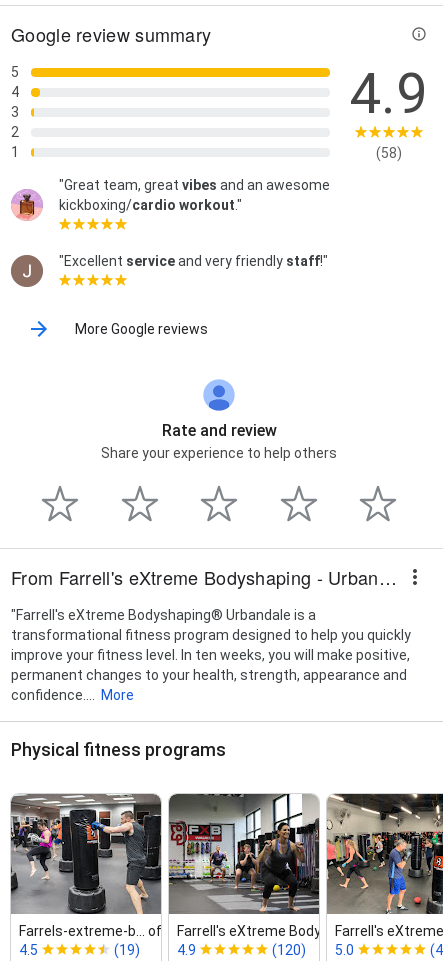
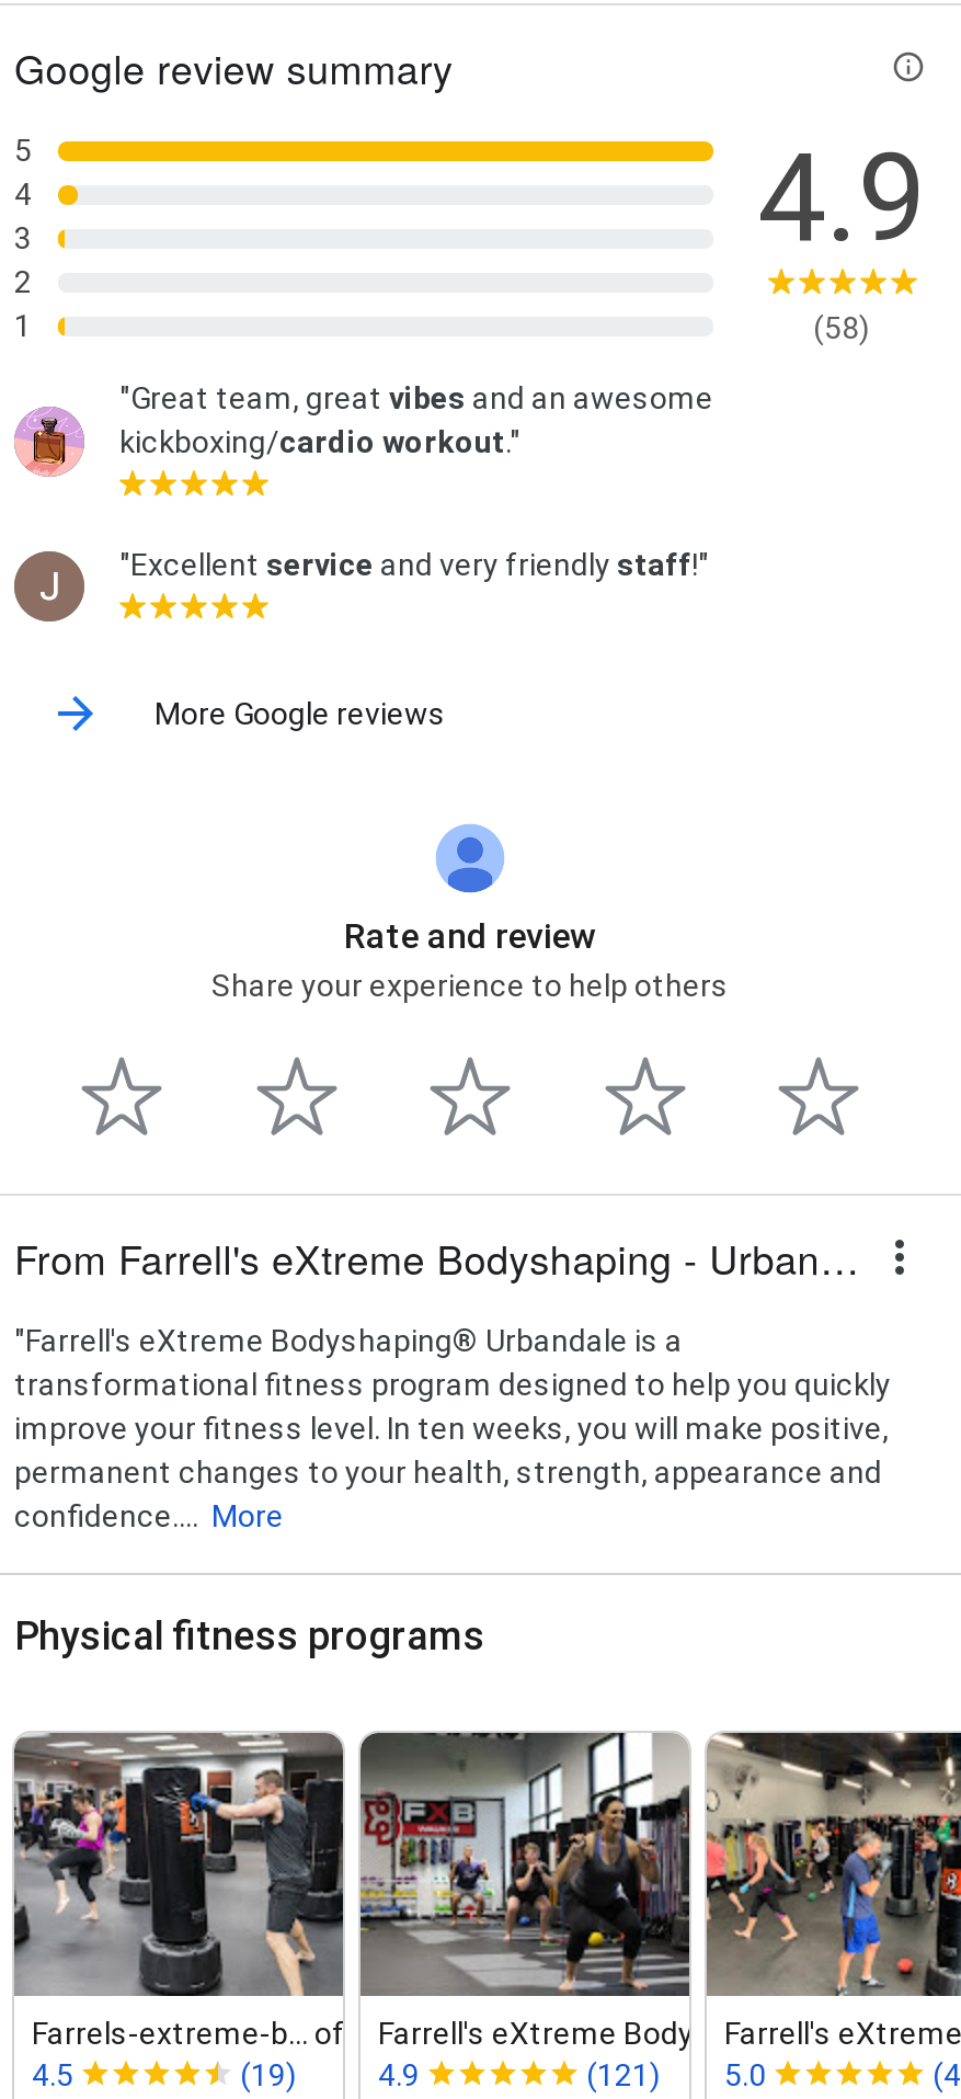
[272,942,354,958] (120) 5.0 -> [586,2057,766,2092] (121) 5.0

